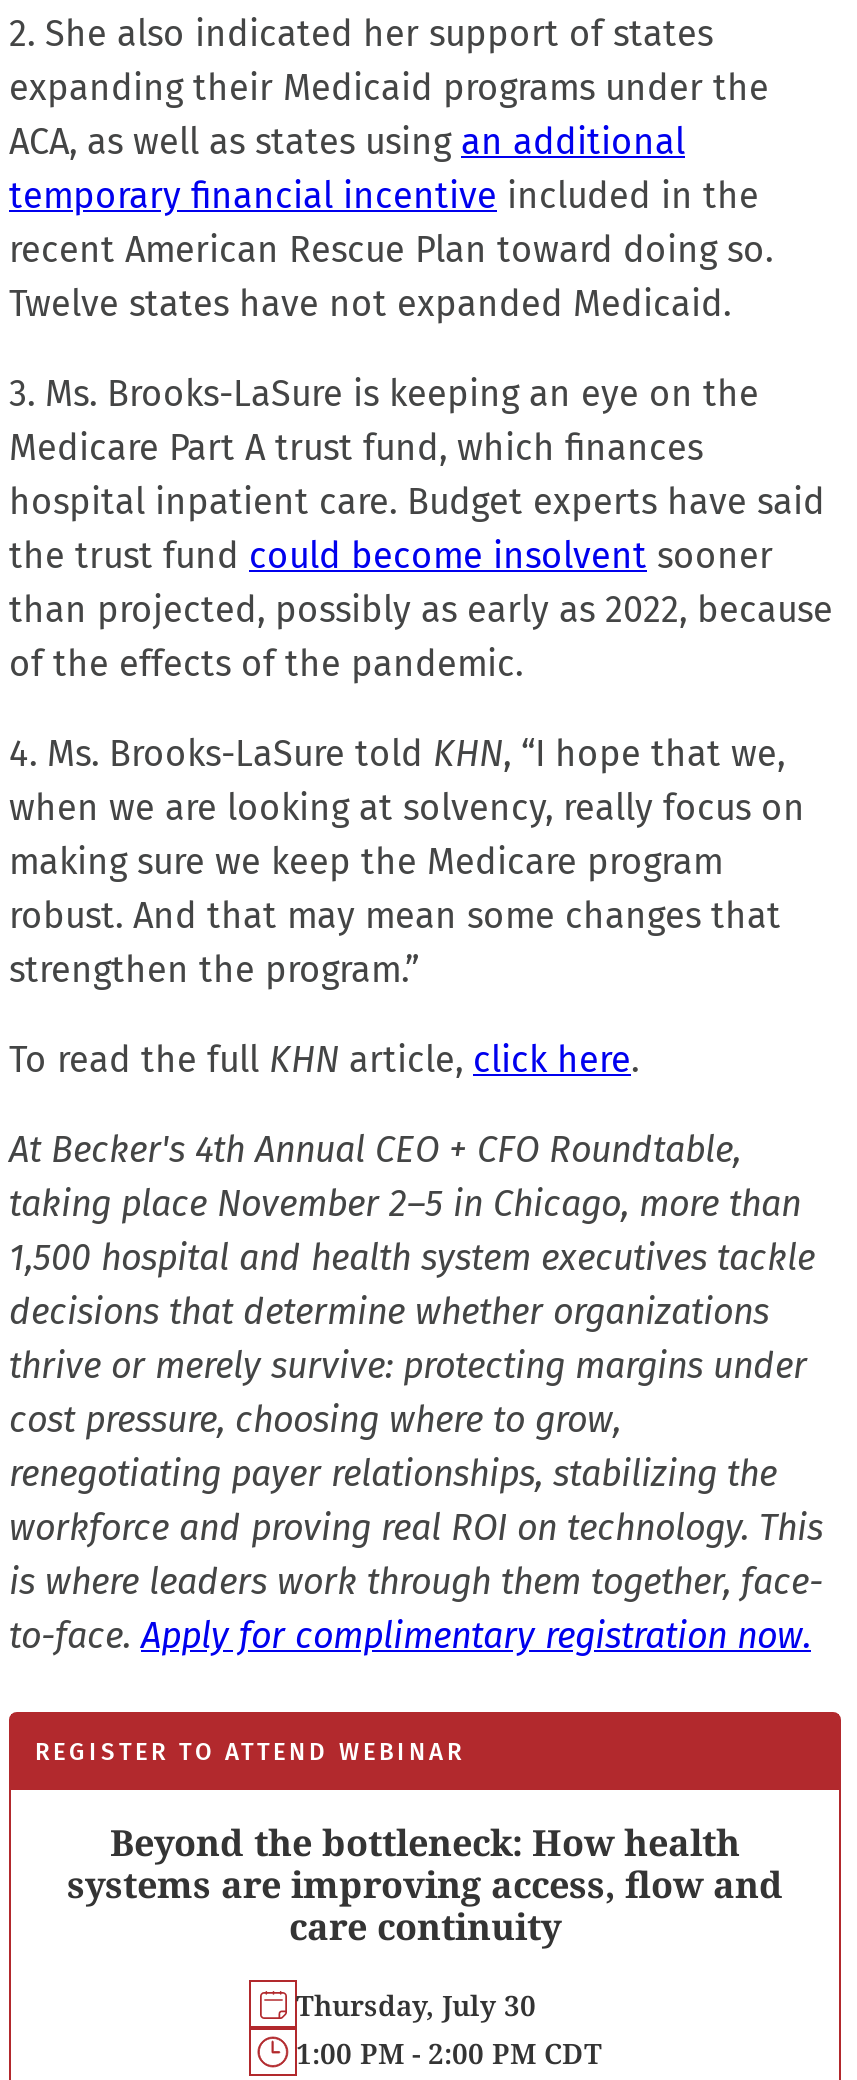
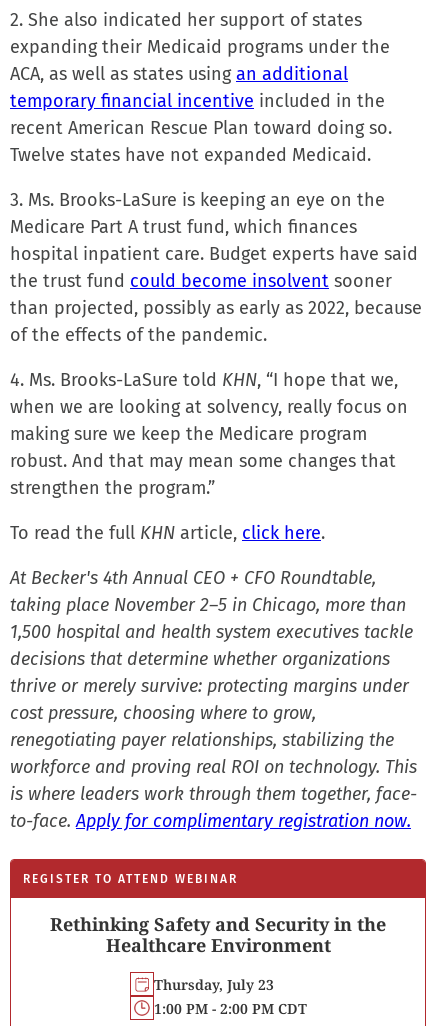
[67,1818,783,1950] Beyond the bottleneck: How health | systems are improving access, flow and | care continuity -> [50,912,386,957] Rethinking Safety and Security in the | Healthcare Environment
[296,1985,536,2023] Thursday, July 30 -> [153,974,273,993] Thursday, July 23

